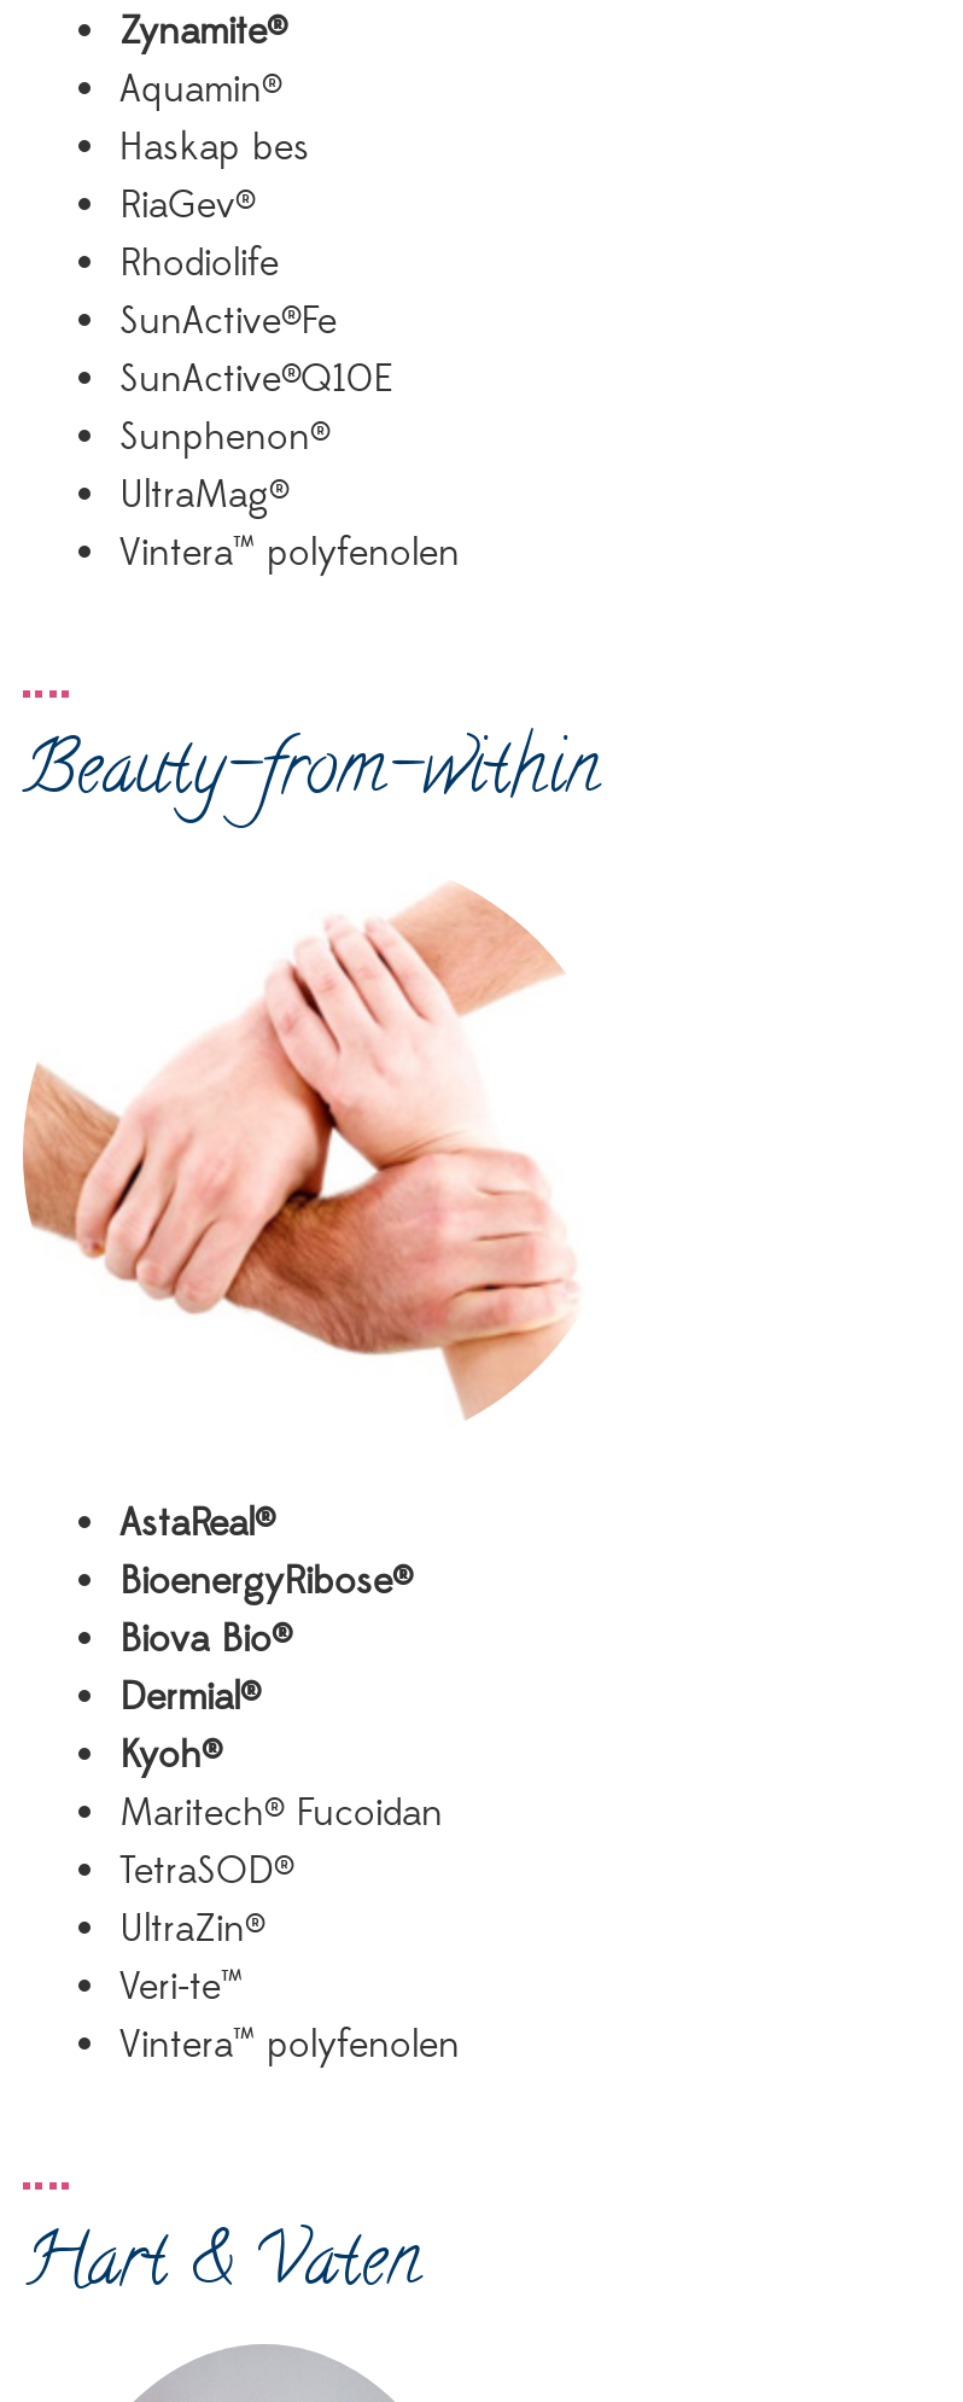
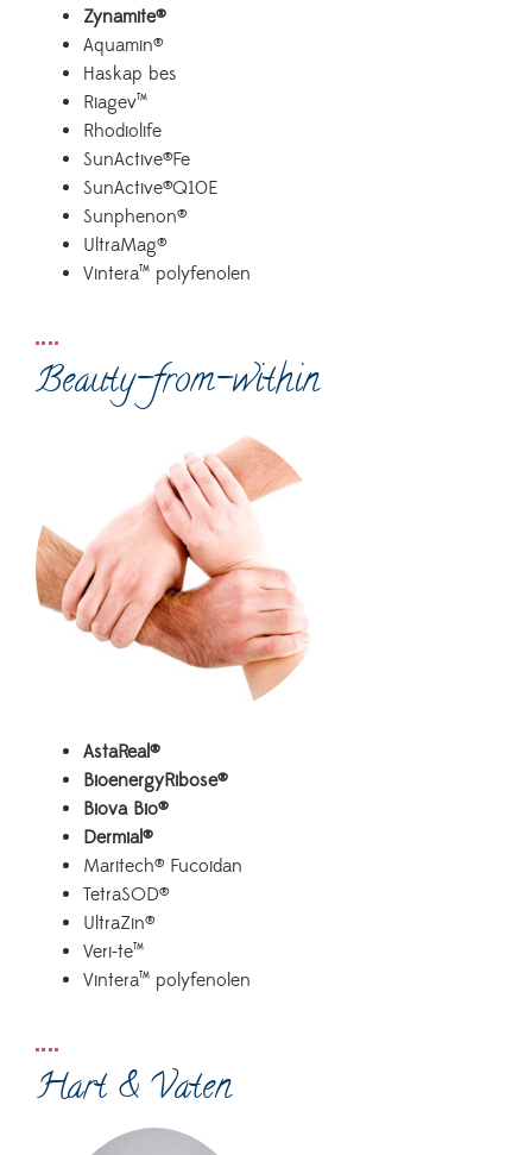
[119,183,255,231] RiaGev® -> [83,90,147,114] Riagev™
[119,1732,221,1781] Kyoh® -> none

